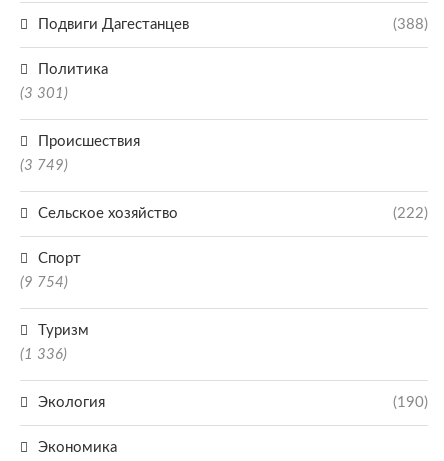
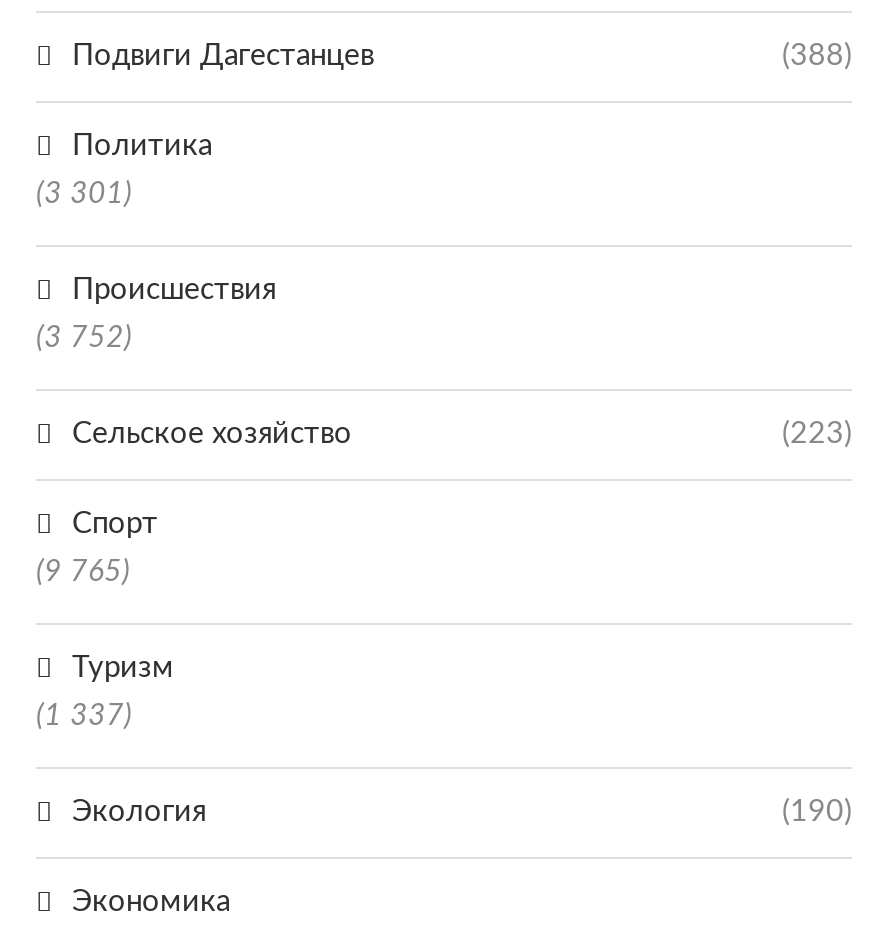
[20,158,68,173] (3 749) -> [36,323,132,353] (3 752)
[393,206,428,221] (222) -> [782,419,852,449] (223)
[20,275,68,290] (9 754) -> [36,557,130,587] (9 765)
[20,347,67,362] (1 336) -> [36,701,132,731] (1 337)

